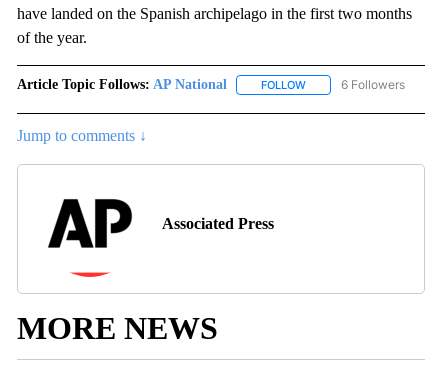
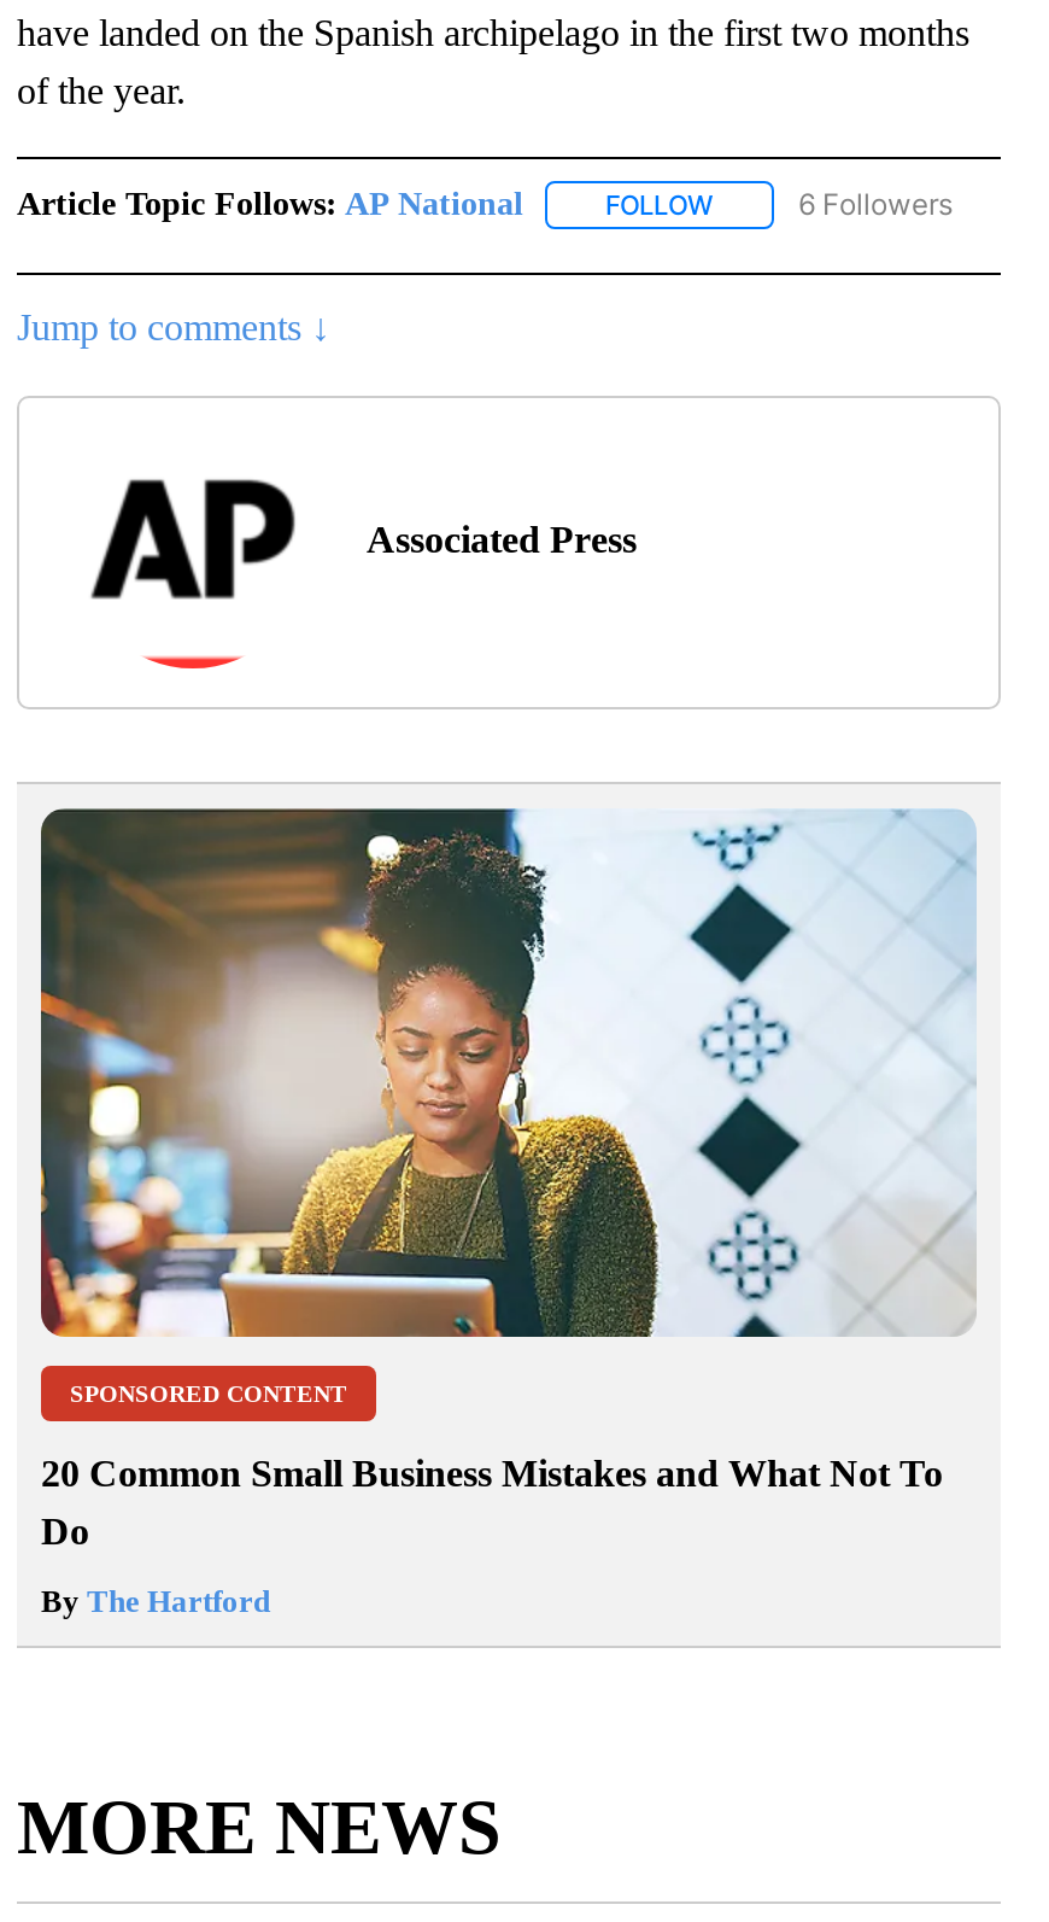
none -> [39,806,979,1618] [image] | SPONSORED CONTENT | 20 Common Small Business Mistakes and What Not To | Do | By The Hartford

